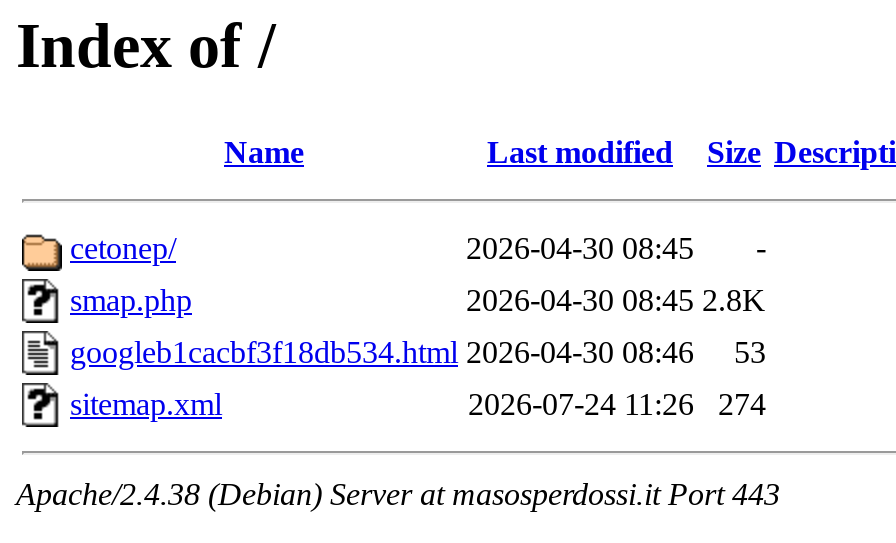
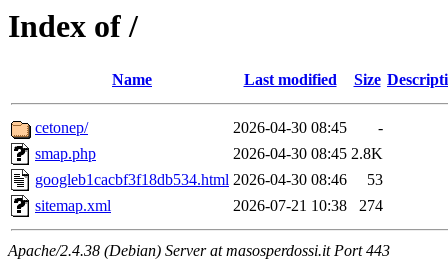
[468,388,766,422] 2026-07-24 11:26 274 -> [233,197,383,214] 2026-07-21 10:38 274

